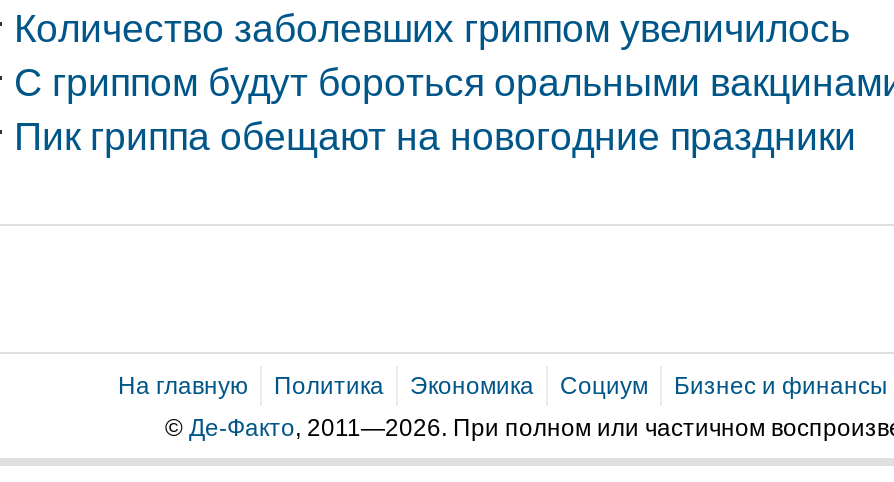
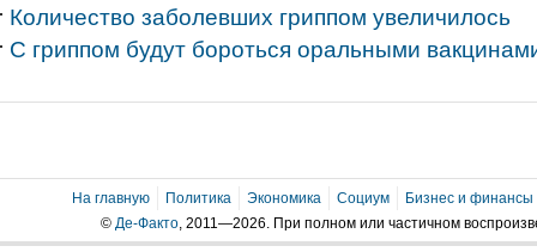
[14,117,856,159] Пик гриппа обещают на новогодние праздники -> none

